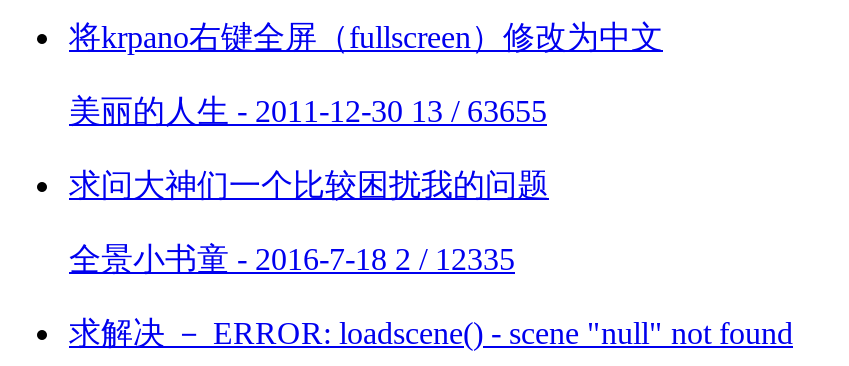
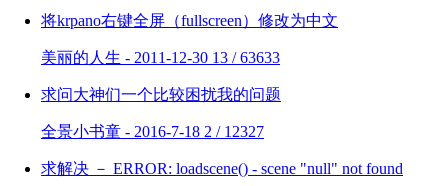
[69,94,547,128] 美丽的人生 - 2011-12-30 13 / 63655 -> [41,49,280,66] 美丽的人生 - 2011-12-30 13 / 63633
[69,242,515,276] 全景小书童 - 2016-7-18 2 / 12335 -> [41,123,264,140] 全景小书童 - 2016-7-18 2 / 12327

